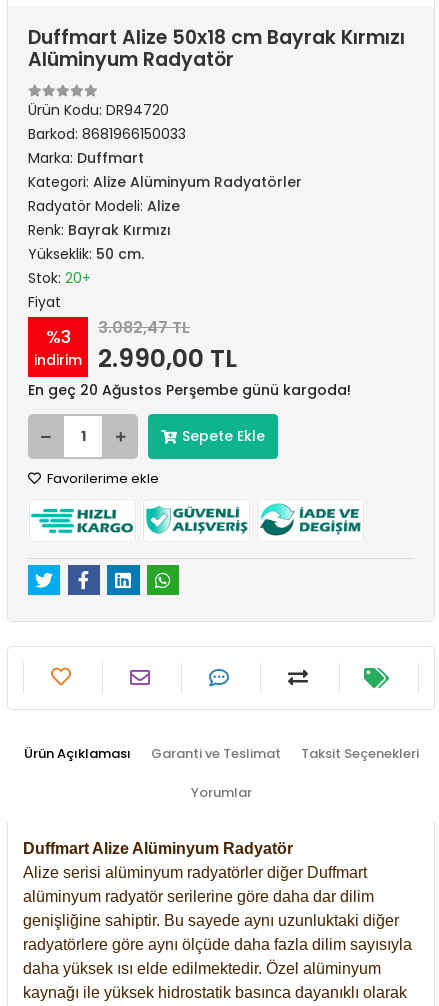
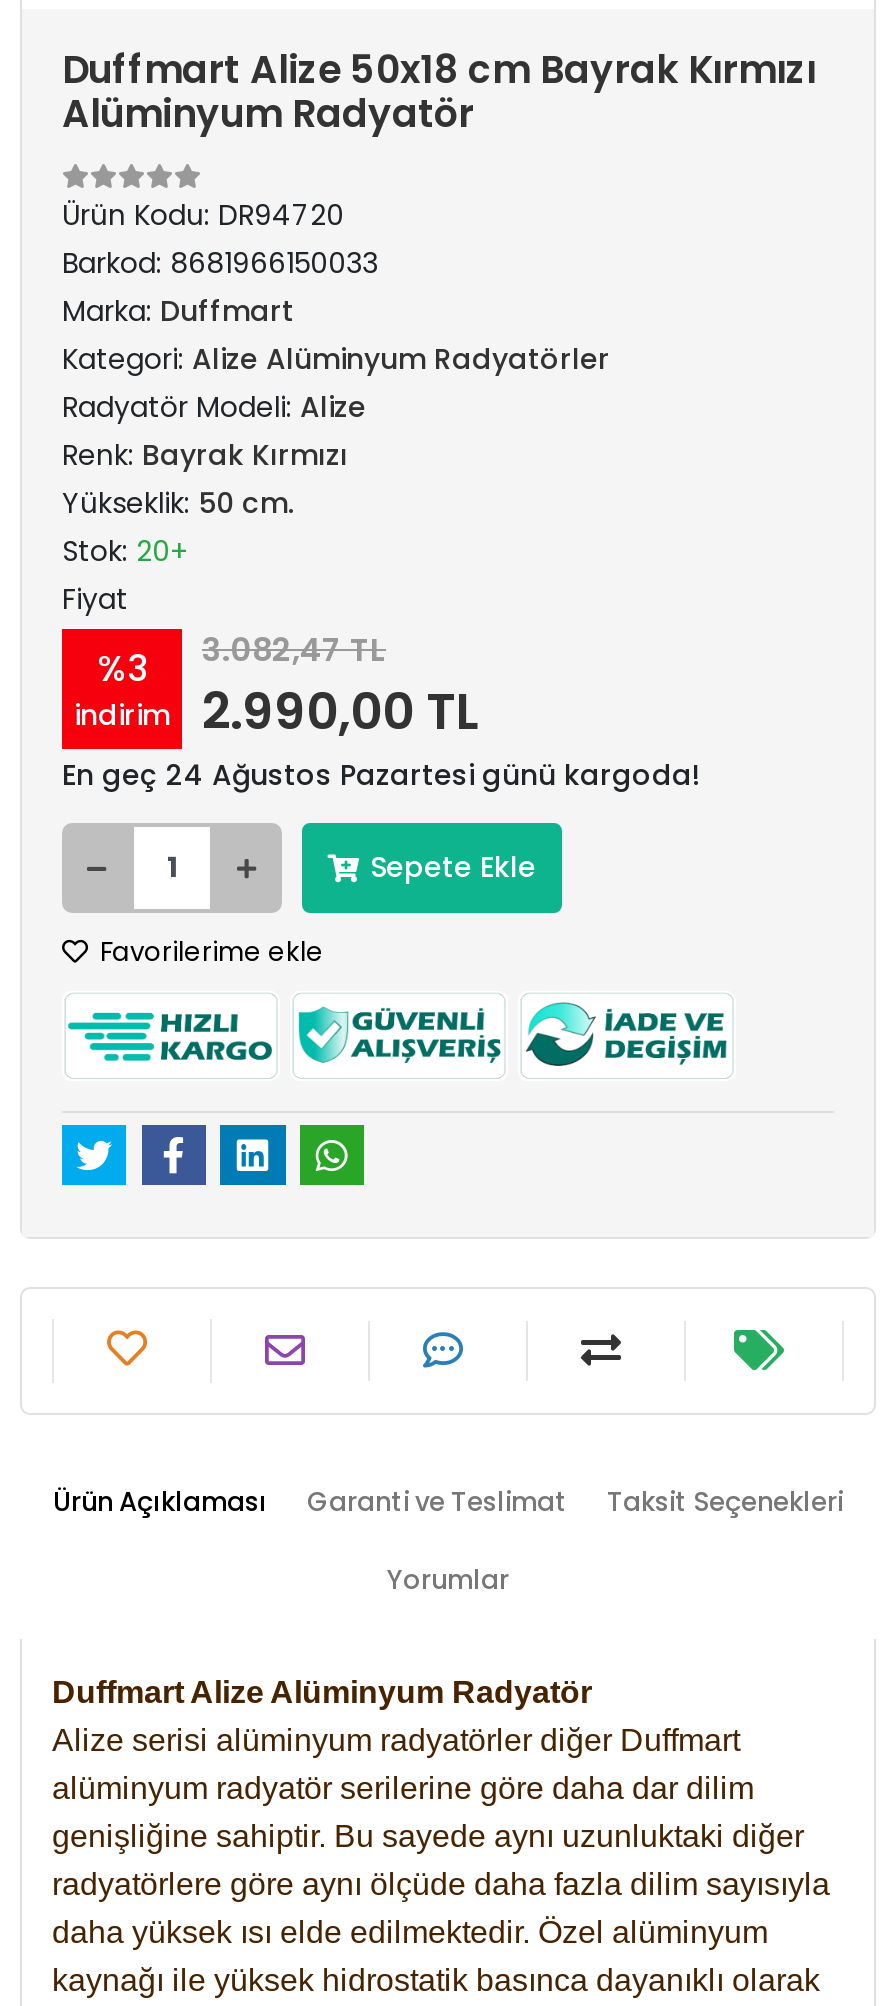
[28,380,351,400] En geç 20 Ağustos Perşembe günü kargoda! -> [62,755,700,795] En geç 24 Ağustos Pazartesi günü kargoda!

